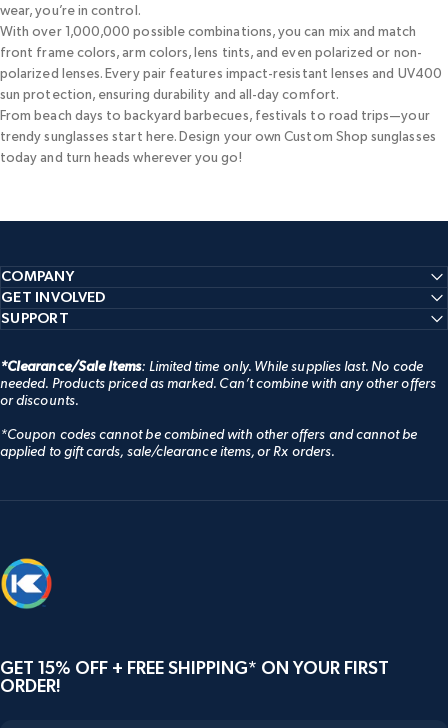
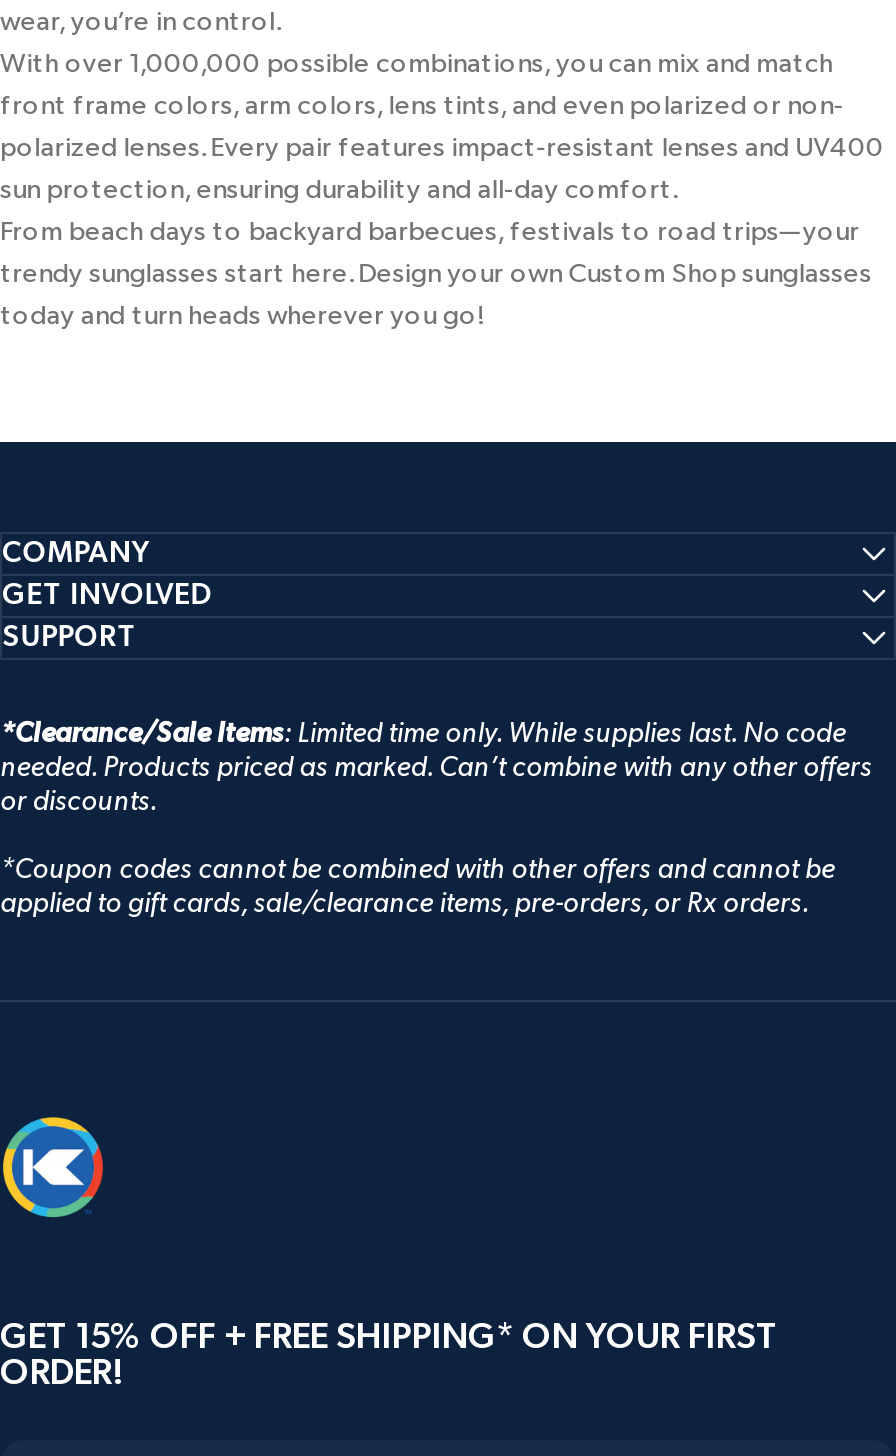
[0,443,335,460] applied to gift cards, sale/clearance items, or Rx orders. -> [0,887,810,921] applied to gift cards, sale/clearance items, pre-orders, or Rx orders.

